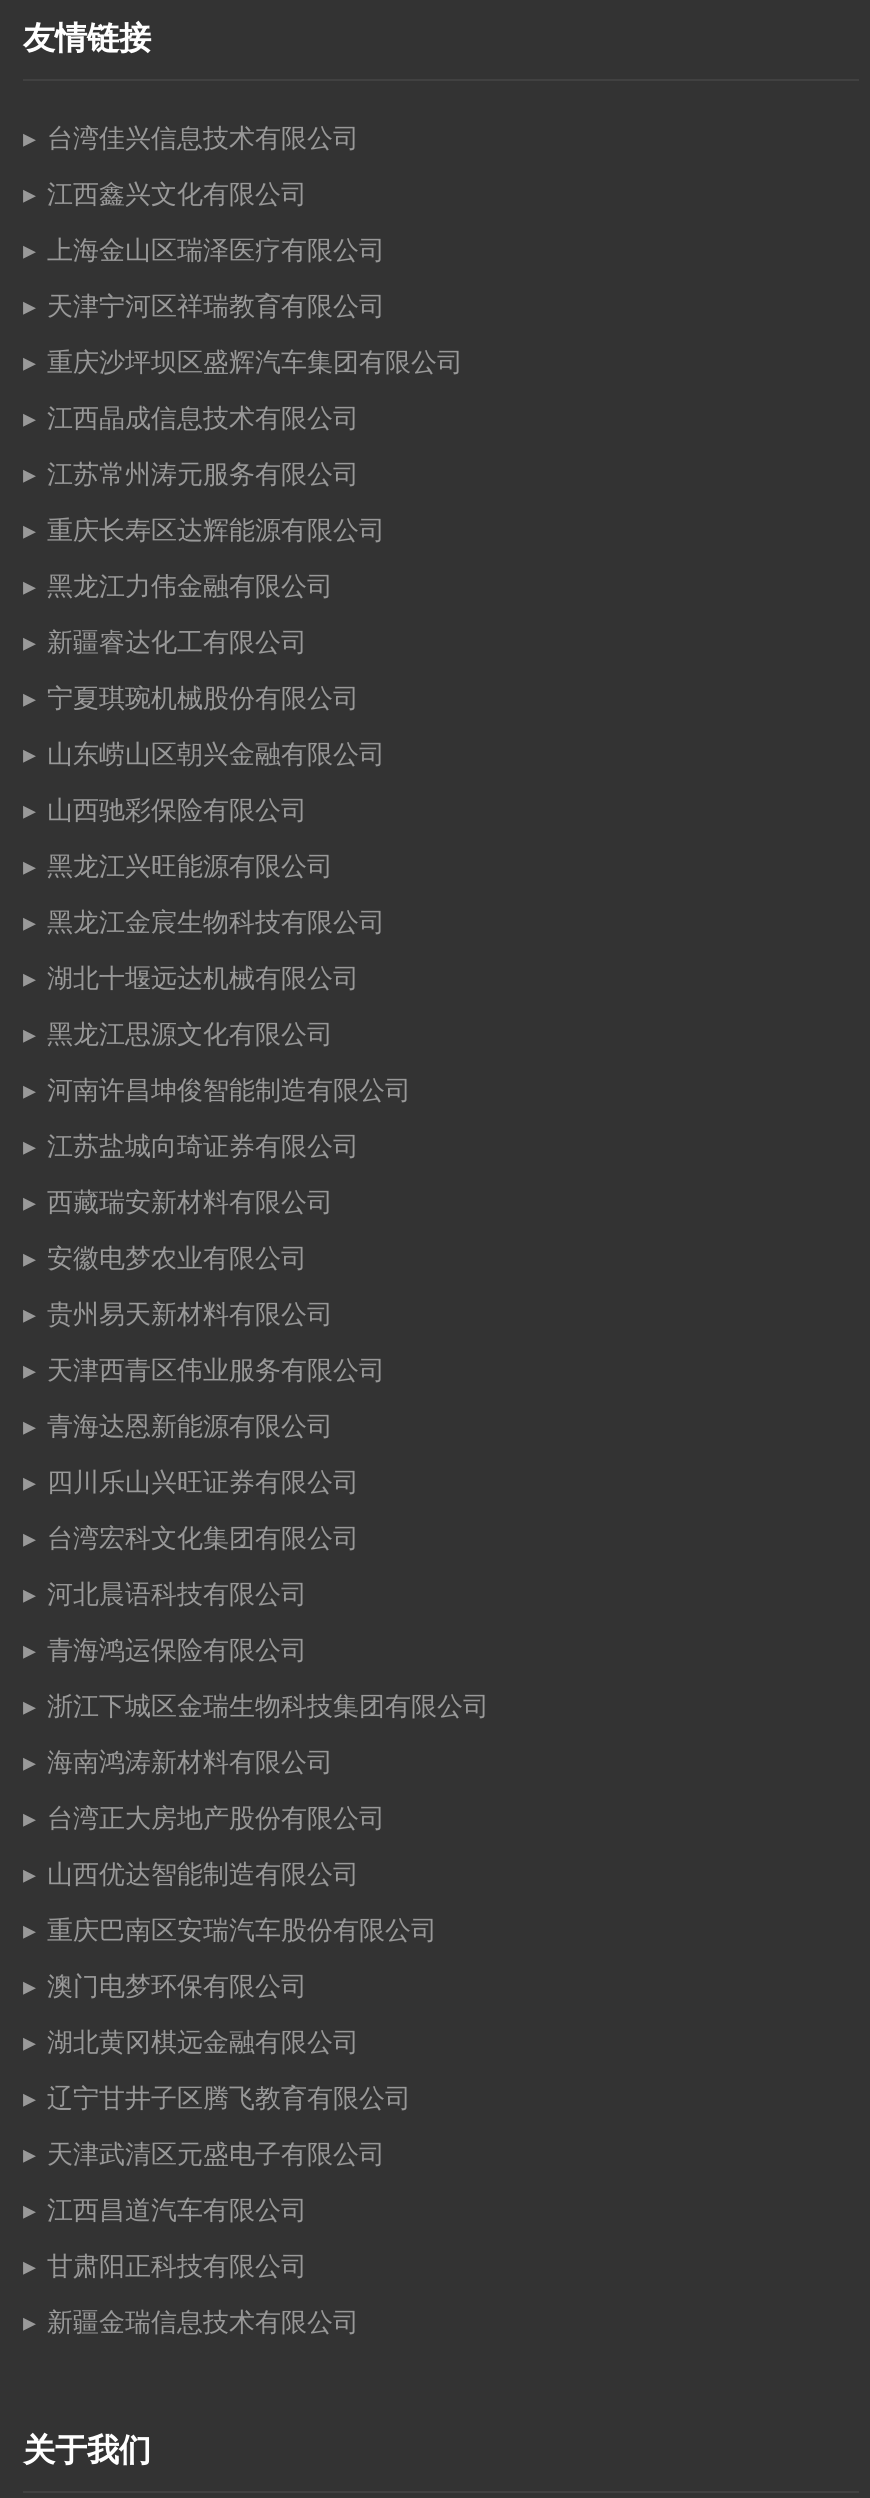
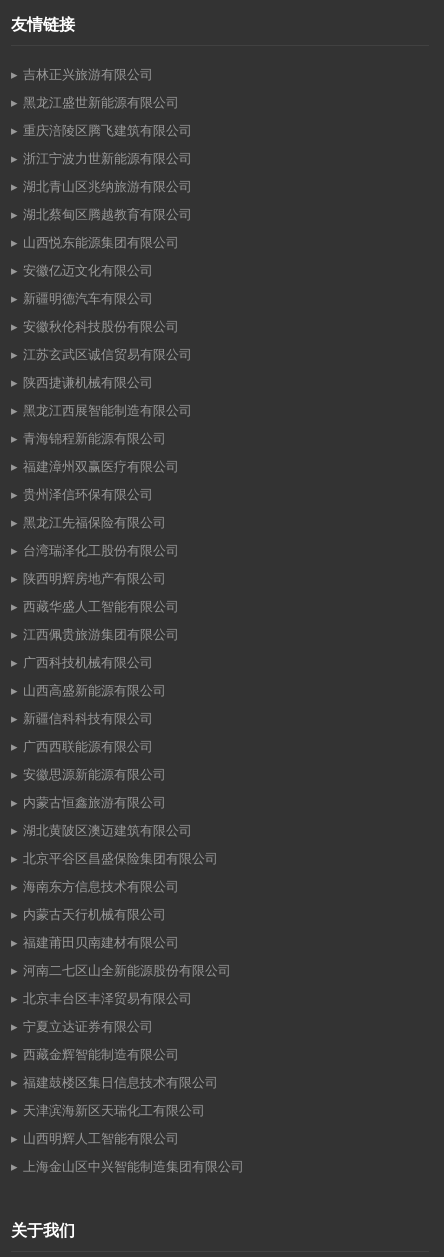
[47,124,359,154] 台湾佳兴信息技术有限公司 -> [23,67,153,82] 吉林正兴旅游有限公司
[47,180,307,210] 江西鑫兴文化有限公司 -> [23,95,179,110] 黑龙江盛世新能源有限公司
[47,236,385,266] 上海金山区瑞泽医疗有限公司 -> [23,123,192,138] 重庆涪陵区腾飞建筑有限公司
[47,292,385,322] 天津宁河区祥瑞教育有限公司 -> [23,151,192,166] 浙江宁波力世新能源有限公司
[47,348,463,378] 重庆沙坪坝区盛辉汽车集团有限公司 -> [23,179,192,194] 湖北青山区兆纳旅游有限公司
[47,404,359,434] 江西晶成信息技术有限公司 -> [23,207,192,222] 湖北蔡甸区腾越教育有限公司
[47,460,359,490] 江苏常州涛元服务有限公司 -> [23,235,179,250] 山西悦东能源集团有限公司
[47,516,385,546] 重庆长寿区达辉能源有限公司 -> [23,263,153,278] 安徽亿迈文化有限公司
[47,572,333,602] 黑龙江力伟金融有限公司 -> [23,291,153,306] 新疆明德汽车有限公司
[47,628,307,658] 新疆睿达化工有限公司 -> [23,319,179,334] 安徽秋伦科技股份有限公司
[47,684,359,714] 宁夏琪琬机械股份有限公司 -> [23,347,192,362] 江苏玄武区诚信贸易有限公司
[47,740,385,770] 山东崂山区朝兴金融有限公司 -> [23,375,153,390] 陕西捷谦机械有限公司
[47,796,307,826] 山西驰彩保险有限公司 -> [23,403,192,418] 黑龙江西展智能制造有限公司
[47,852,333,882] 黑龙江兴旺能源有限公司 -> [23,431,166,446] 青海锦程新能源有限公司
[47,908,385,938] 黑龙江金宸生物科技有限公司 -> [23,459,179,474] 福建漳州双赢医疗有限公司
[47,964,359,994] 湖北十堰远达机械有限公司 -> [23,487,153,502] 贵州泽信环保有限公司
[47,1020,333,1050] 黑龙江思源文化有限公司 -> [23,515,166,530] 黑龙江先福保险有限公司
[47,1076,411,1106] 河南许昌坤俊智能制造有限公司 -> [23,543,179,558] 台湾瑞泽化工股份有限公司
[47,1132,359,1162] 江苏盐城向琦证券有限公司 -> [23,571,166,586] 陕西明辉房地产有限公司
[47,1188,333,1218] 西藏瑞安新材料有限公司 -> [23,599,179,614] 西藏华盛人工智能有限公司
[47,1244,307,1274] 安徽电梦农业有限公司 -> [23,627,179,642] 江西佩贵旅游集团有限公司
[47,1300,333,1330] 贵州易天新材料有限公司 -> [23,655,153,670] 广西科技机械有限公司
[47,1356,385,1386] 天津西青区伟业服务有限公司 -> [23,683,166,698] 山西高盛新能源有限公司
[47,1412,333,1442] 青海达恩新能源有限公司 -> [23,711,153,726] 新疆信科科技有限公司
[47,1468,359,1498] 四川乐山兴旺证券有限公司 -> [23,739,153,754] 广西西联能源有限公司
[47,1524,359,1554] 台湾宏科文化集团有限公司 -> [23,767,166,782] 安徽思源新能源有限公司
[47,1580,307,1610] 河北晨语科技有限公司 -> [23,795,166,810] 内蒙古恒鑫旅游有限公司
[47,1636,307,1666] 青海鸿运保险有限公司 -> [23,823,192,838] 湖北黄陂区澳迈建筑有限公司
[47,1692,489,1722] 浙江下城区金瑞生物科技集团有限公司 -> [23,851,218,866] 北京平谷区昌盛保险集团有限公司
[47,1748,333,1778] 海南鸿涛新材料有限公司 -> [23,879,179,894] 海南东方信息技术有限公司
[47,1804,385,1834] 台湾正大房地产股份有限公司 -> [23,907,166,922] 内蒙古天行机械有限公司
[47,1860,359,1890] 山西优达智能制造有限公司 -> [23,935,179,950] 福建莆田贝南建材有限公司
[47,1916,437,1946] 重庆巴南区安瑞汽车股份有限公司 -> [23,963,231,978] 河南二七区山全新能源股份有限公司
[47,1972,307,2002] 澳门电梦环保有限公司 -> [23,991,192,1006] 北京丰台区丰泽贸易有限公司
[47,2028,359,2058] 湖北黄冈棋远金融有限公司 -> [23,1019,153,1034] 宁夏立达证券有限公司
[47,2084,411,2114] 辽宁甘井子区腾飞教育有限公司 -> [23,1047,179,1062] 西藏金辉智能制造有限公司
[47,2140,385,2170] 天津武清区元盛电子有限公司 -> [23,1075,218,1090] 福建鼓楼区集日信息技术有限公司
[47,2196,307,2226] 江西昌道汽车有限公司 -> [23,1103,205,1118] 天津滨海新区天瑞化工有限公司
[47,2252,307,2282] 甘肃阳正科技有限公司 -> [23,1131,179,1146] 山西明辉人工智能有限公司
[47,2308,359,2338] 新疆金瑞信息技术有限公司 -> [23,1159,244,1174] 上海金山区中兴智能制造集团有限公司

